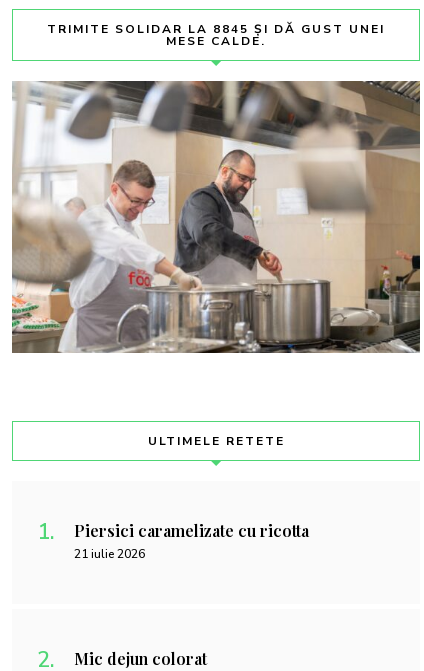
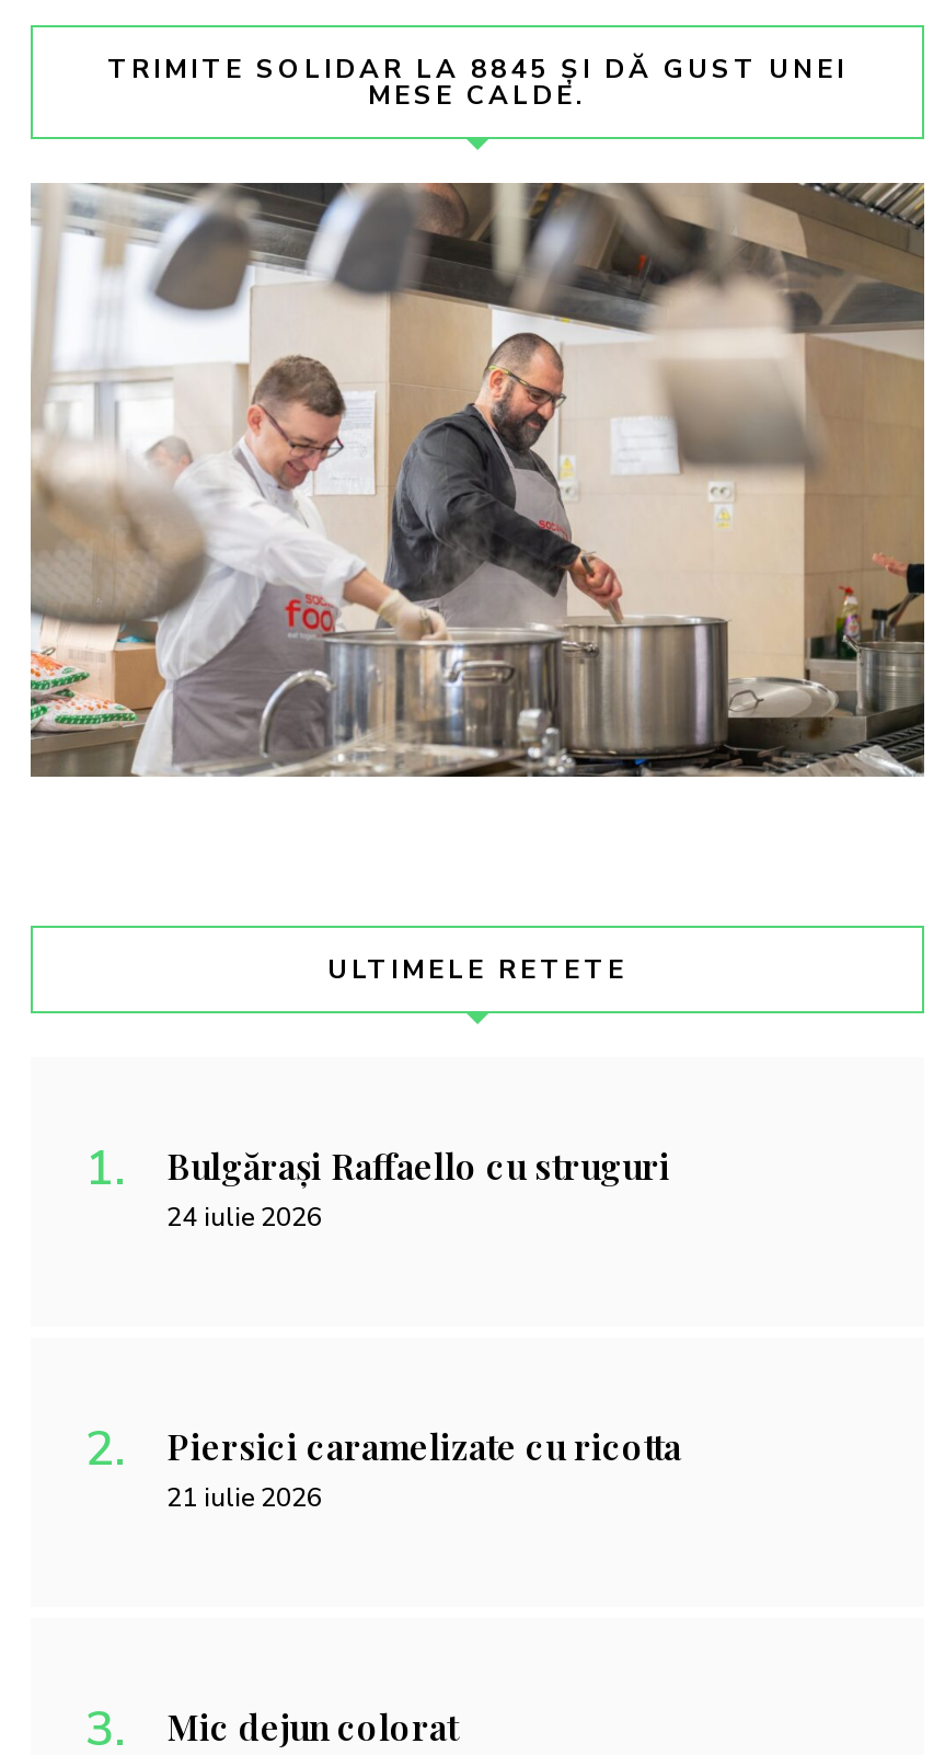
none -> [166,1143,670,1235] Bulgărași Raffaello cu struguri | 24 iulie 2026

